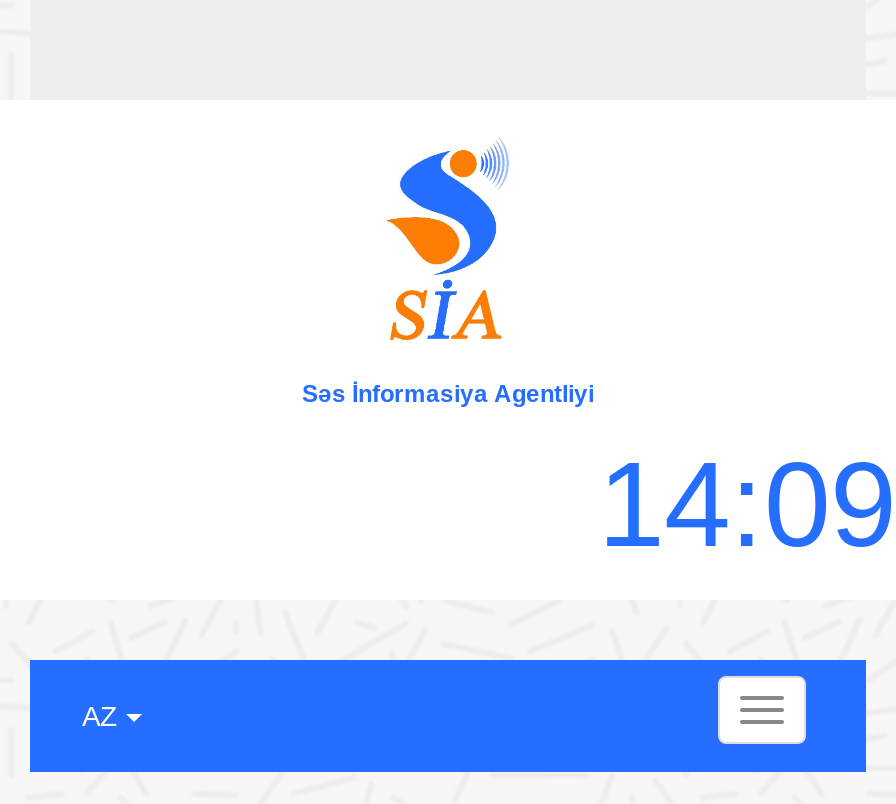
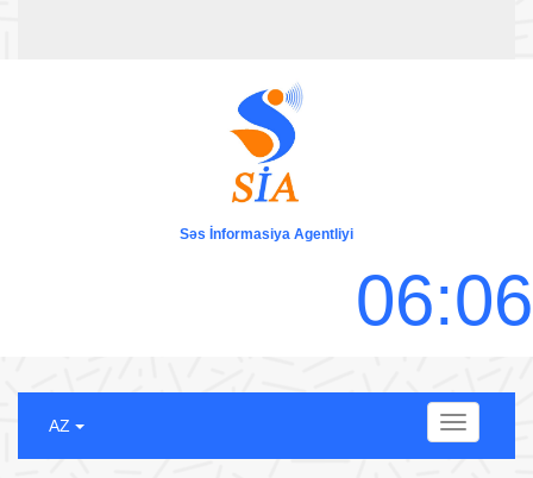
[598,438,896,572] 14:09 -> [356,260,533,340] 06:06

